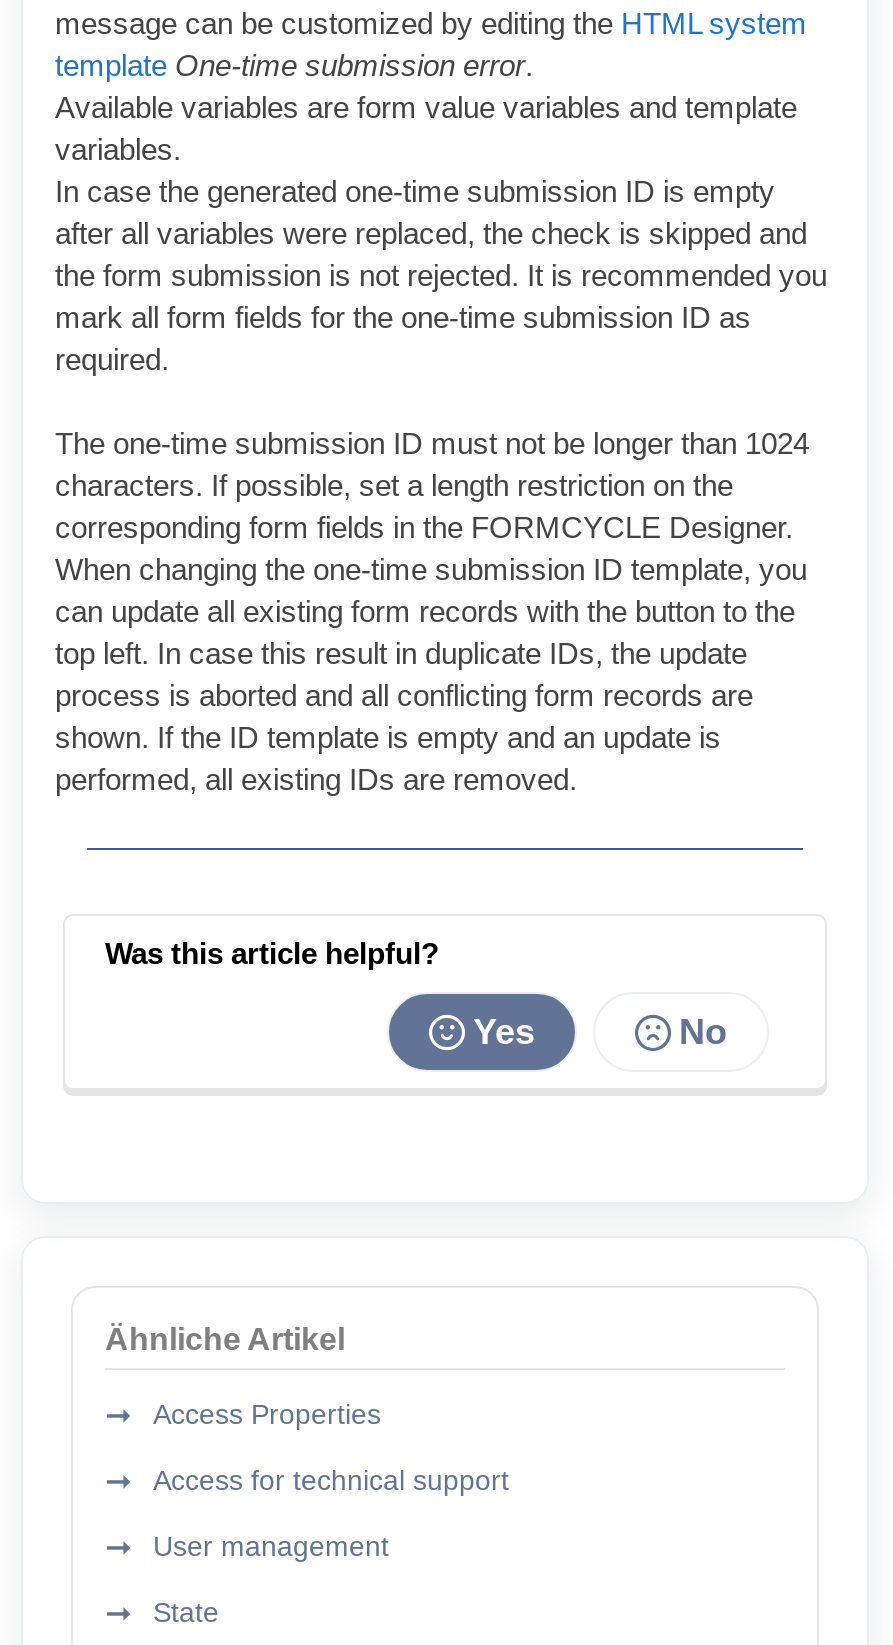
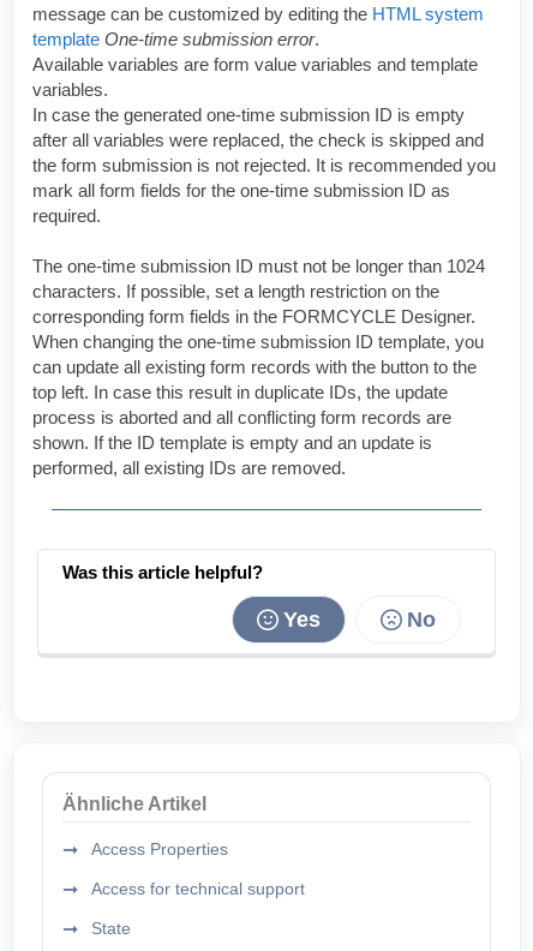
[153,1529,389,1561] User management -> none

